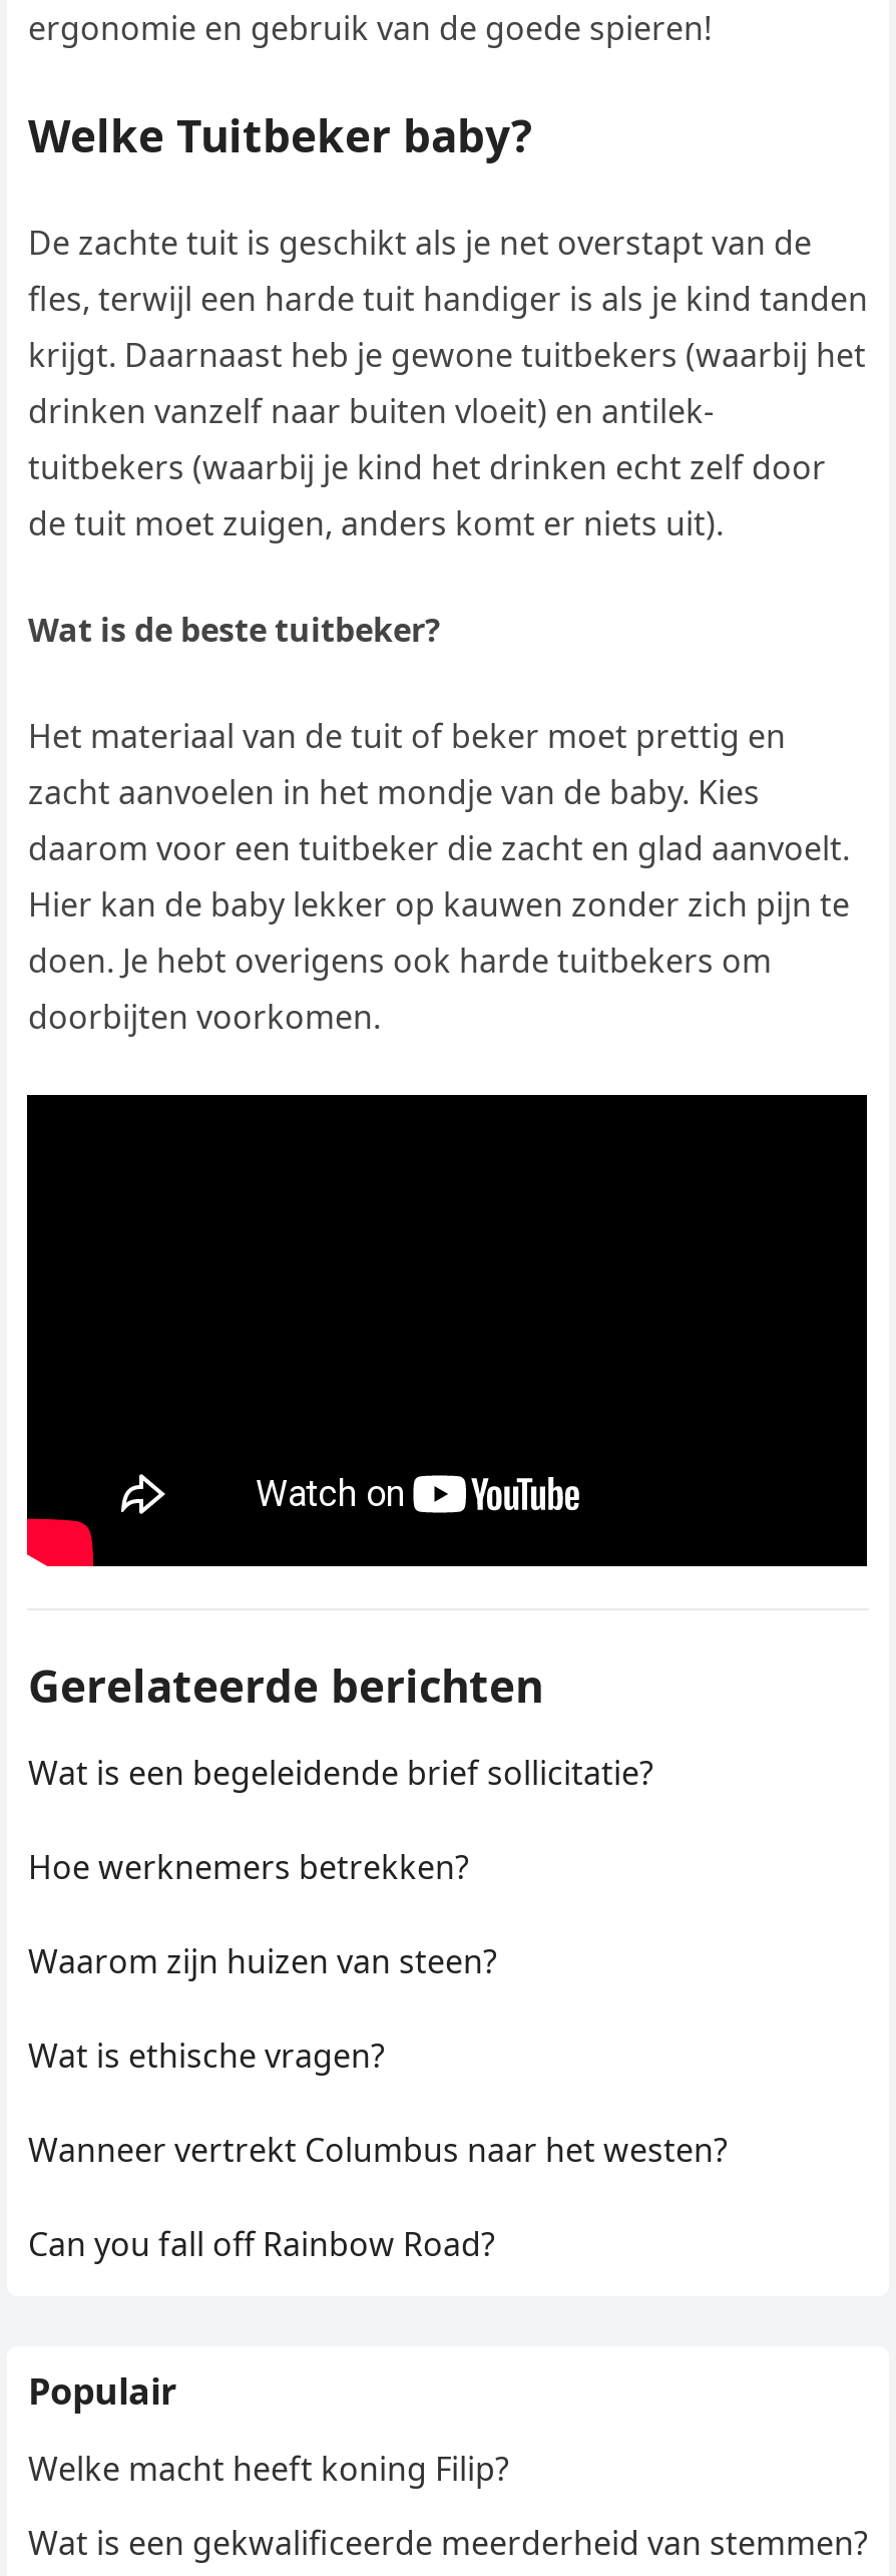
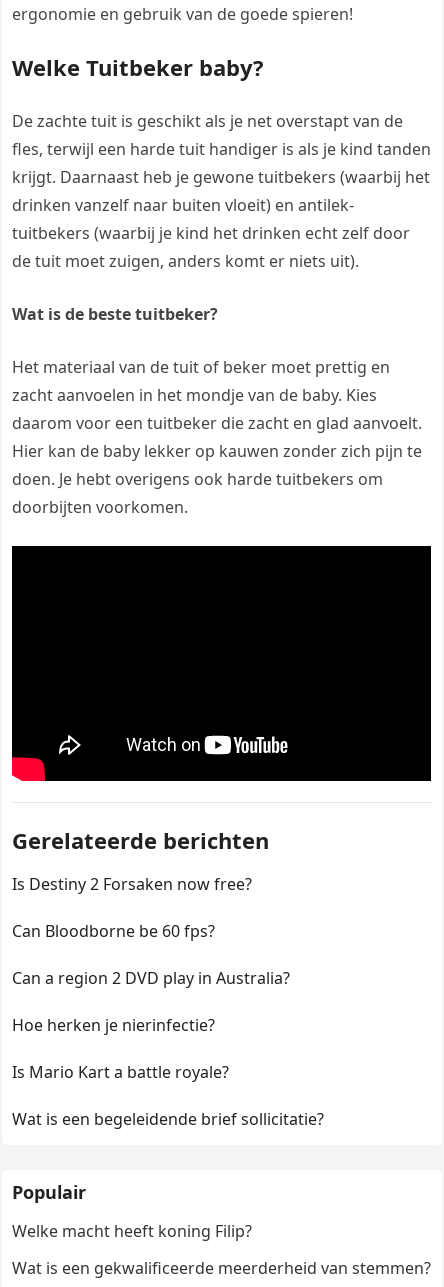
none -> [12,873,290,1083] Is Destiny 2 Forsaken now free? | Can Bloodborne be 60 fps? | Can a region 2 DVD play in Australia? | Hoe herken je nierinfectie? | Is Mario Kart a battle royale?
moved [28,1751,653,1795] -> [12,1108,324,1130]: Wat is een begeleidende brief sollicitatie?
[28,1846,728,2267] Hoe werknemers betrekken? | Waarom zijn huizen van steen? | Wat is ethische vragen? | Wanneer vertrekt Columbus naar het westen? | Can you fall off Rainbow Road? -> none

